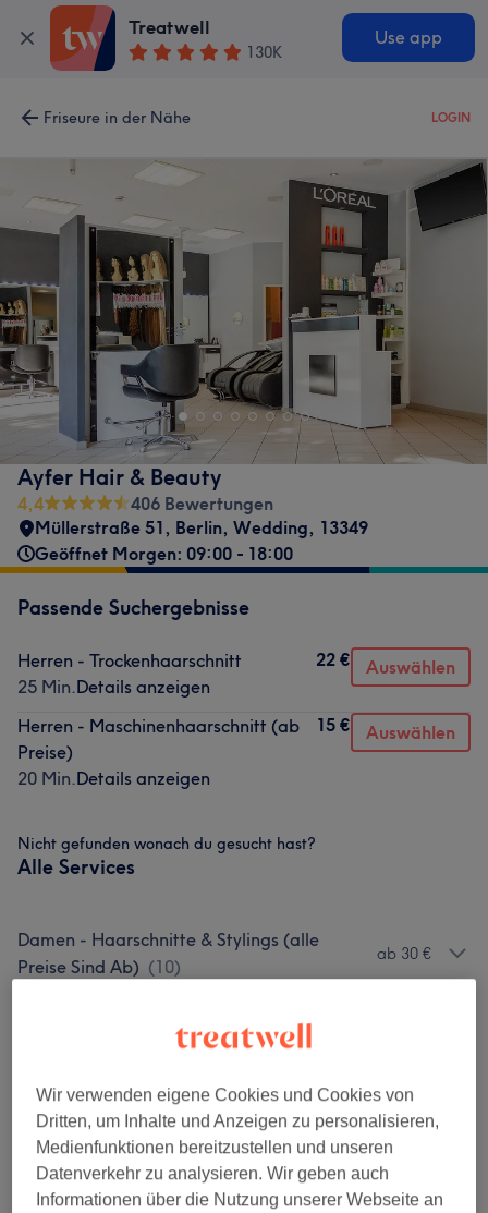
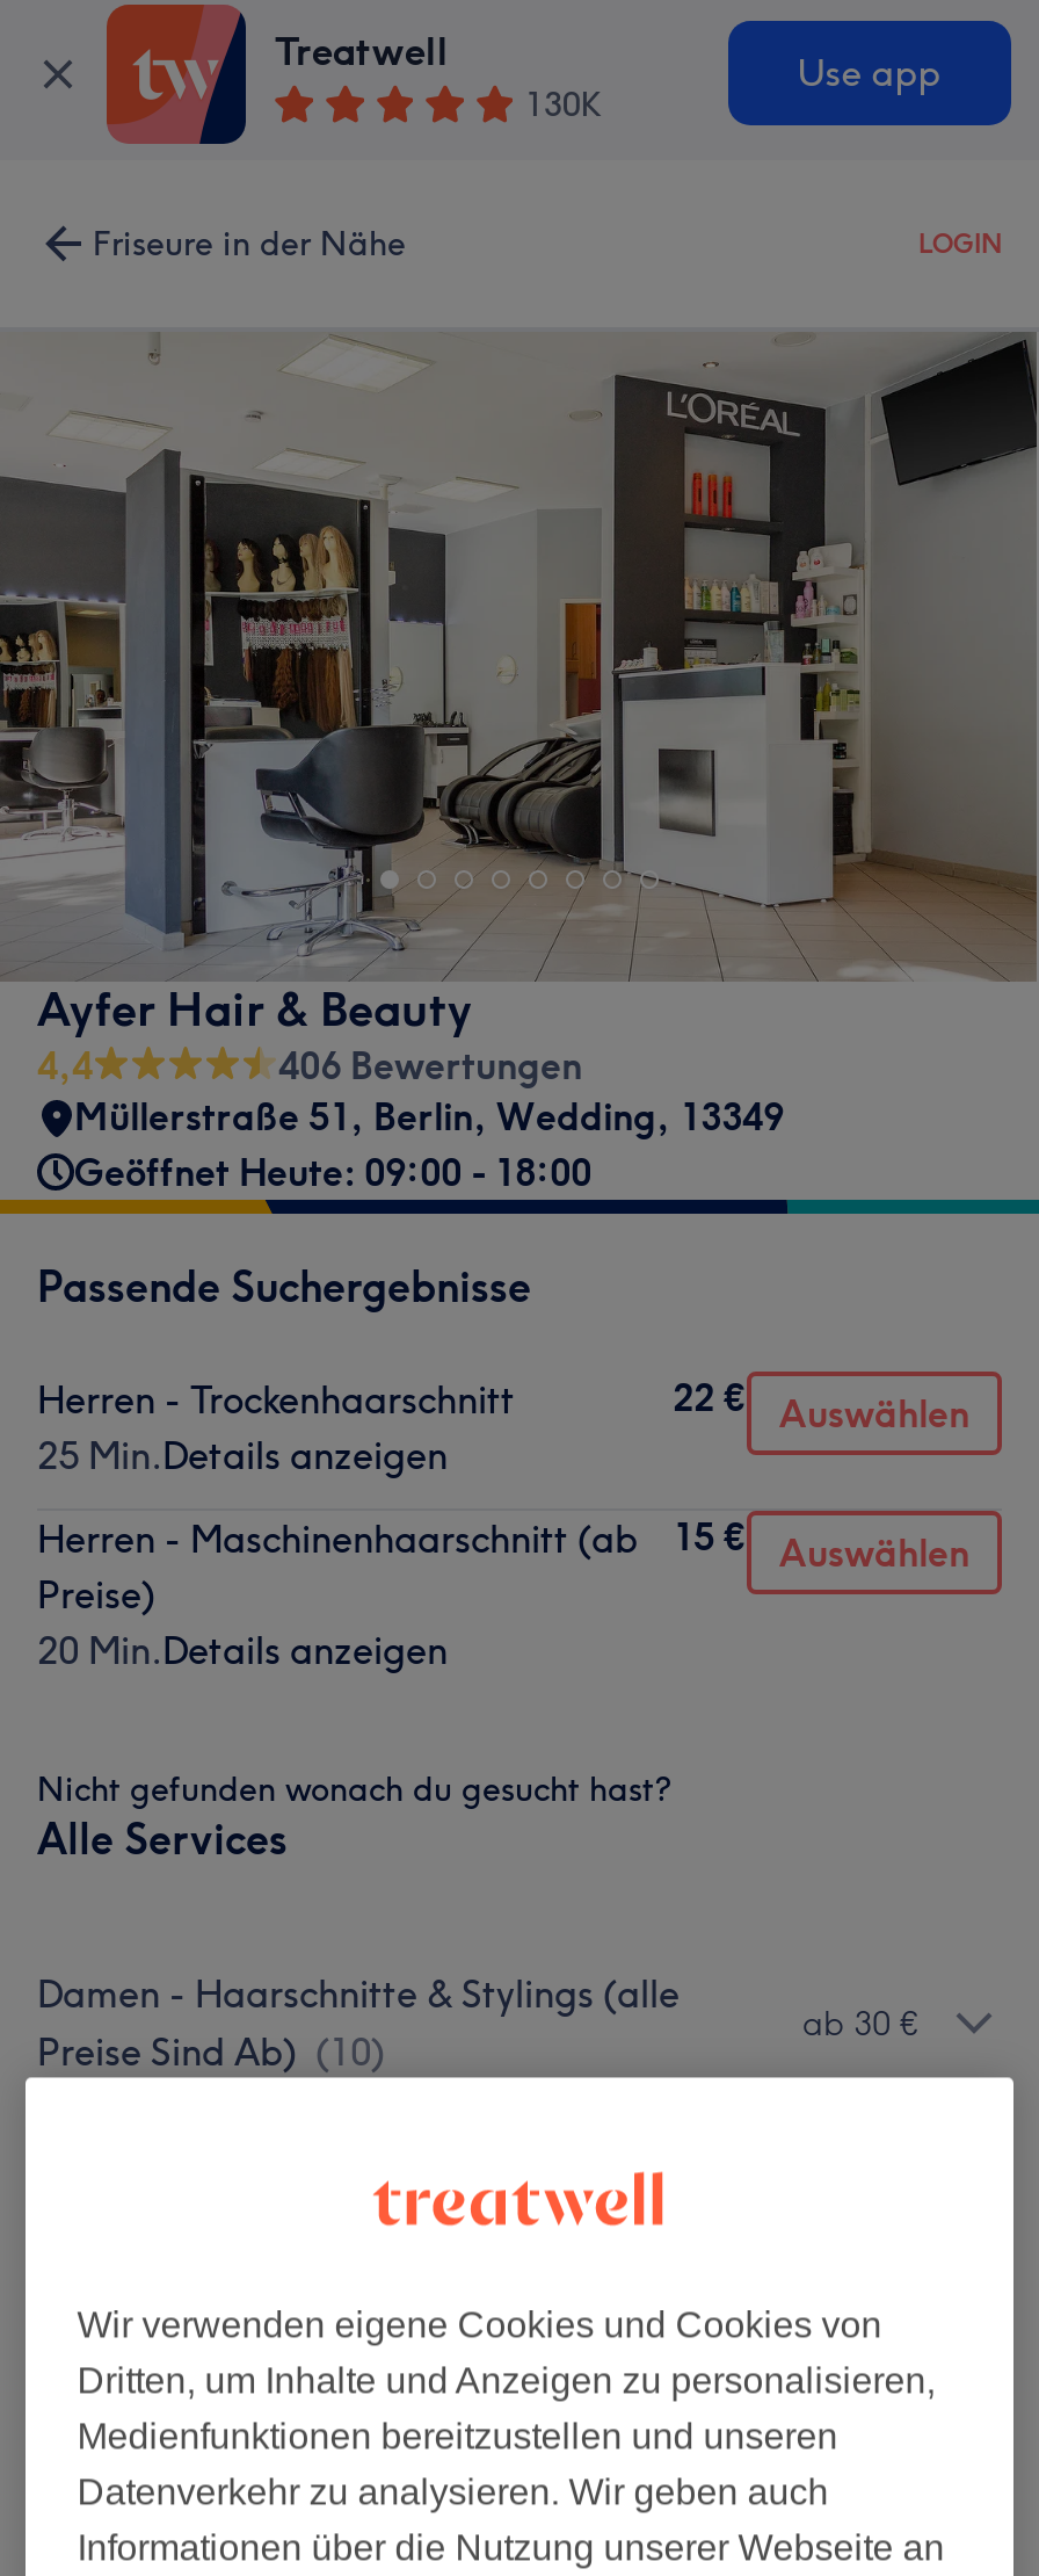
[35,543,293,565] Geöffnet Morgen: 09:00 - 18:00 -> [74,1149,591,1195] Geöffnet Heute: 09:00 - 18:00

